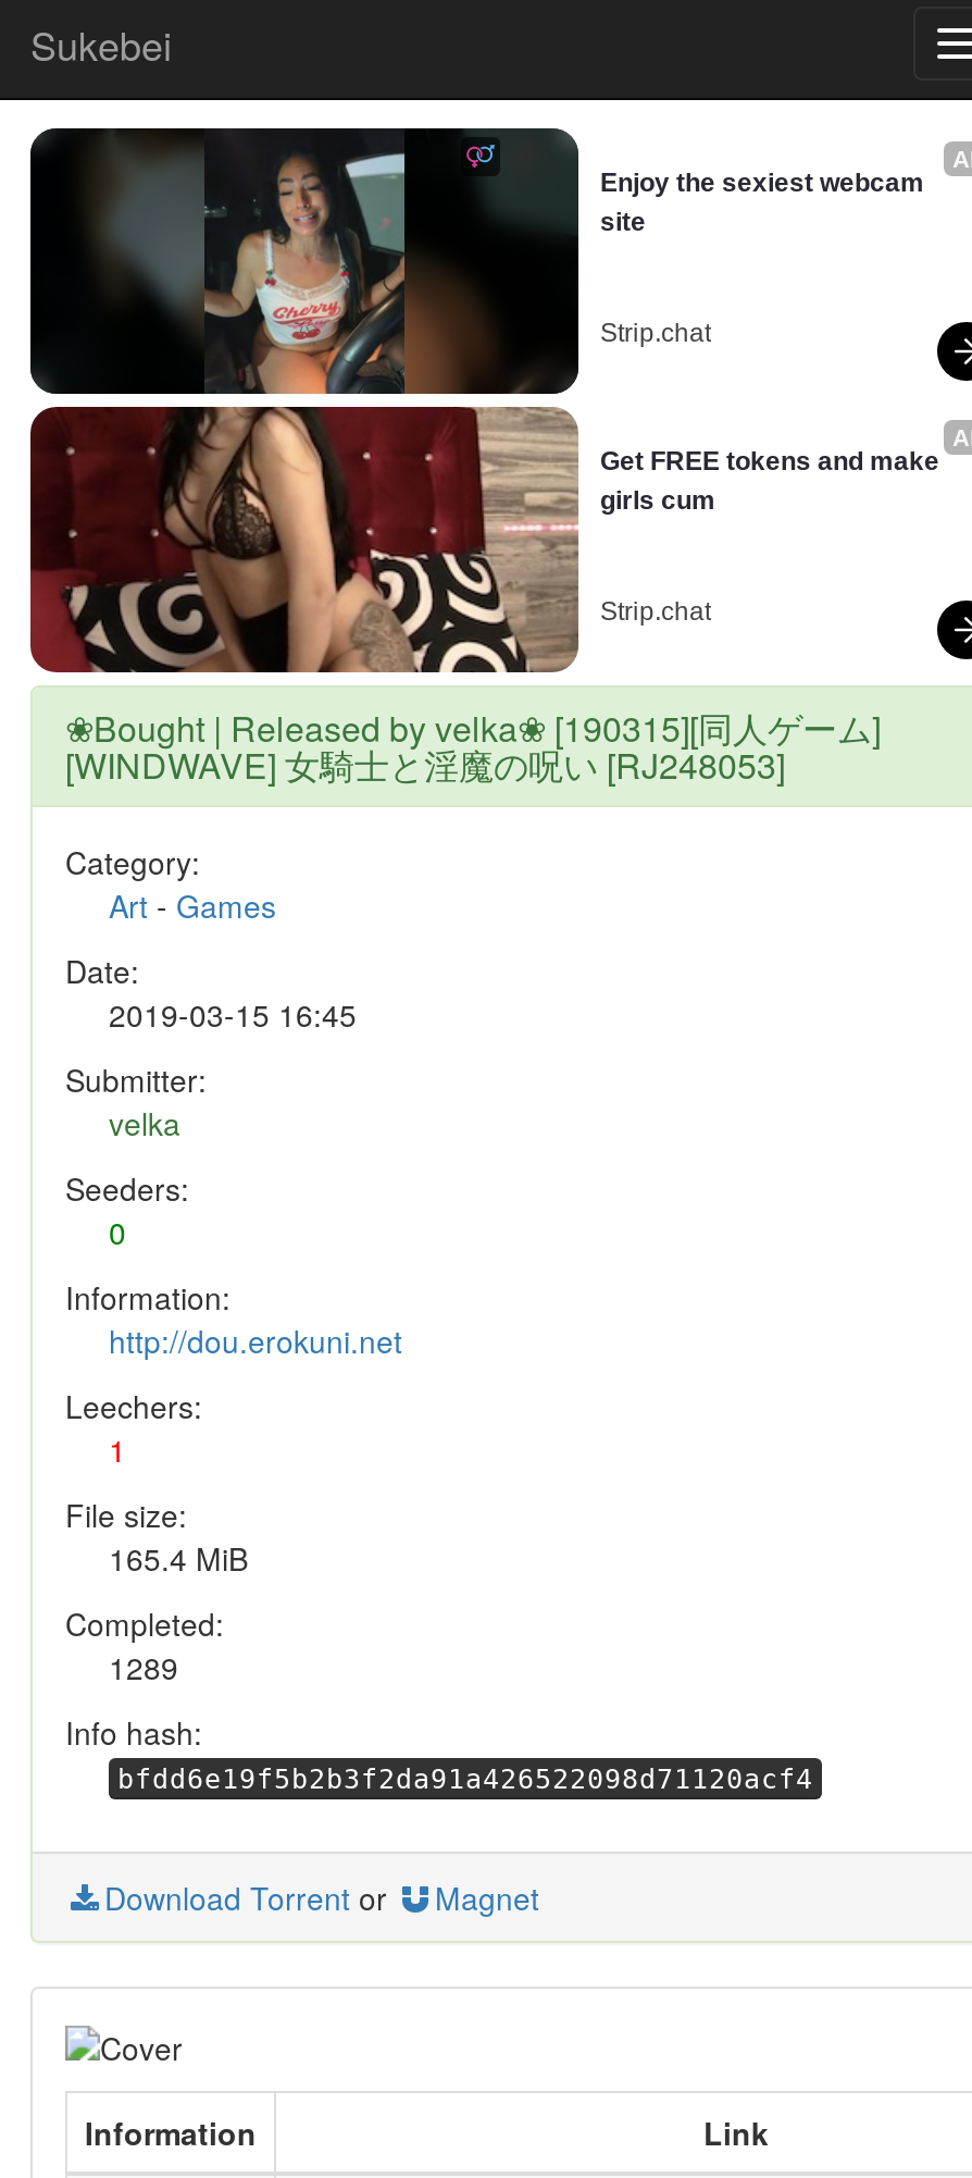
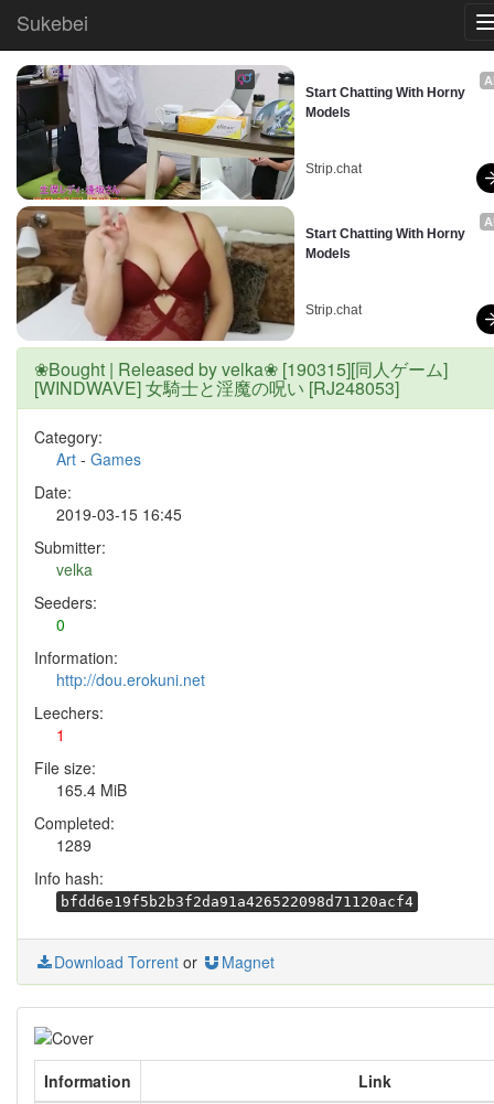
[28,126,924,675] [image] | Enjoy the sexiest webcam | site -> [15,64,465,342] [image] | Start Chatting With Horny | Models
[600,446,939,516] Get FREE tokens and make | girls cum -> [305,226,465,261] Start Chatting With Horny | Models

